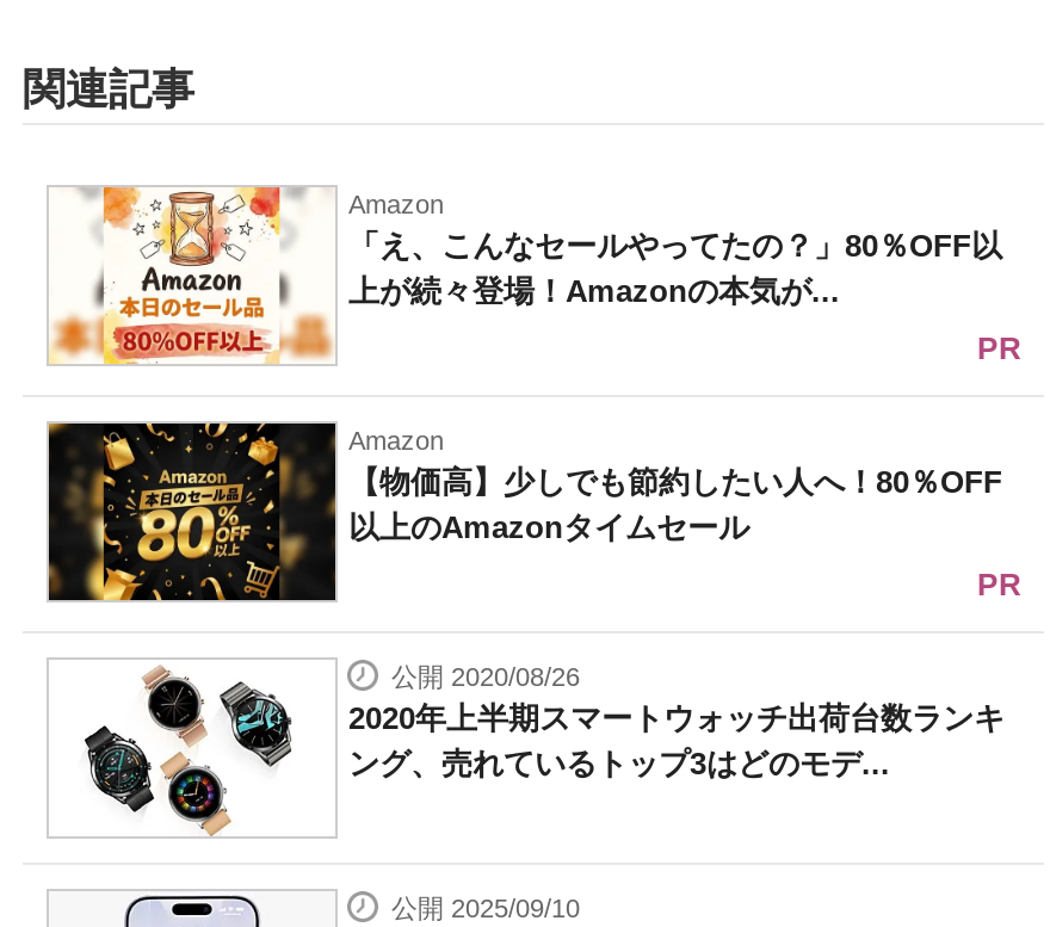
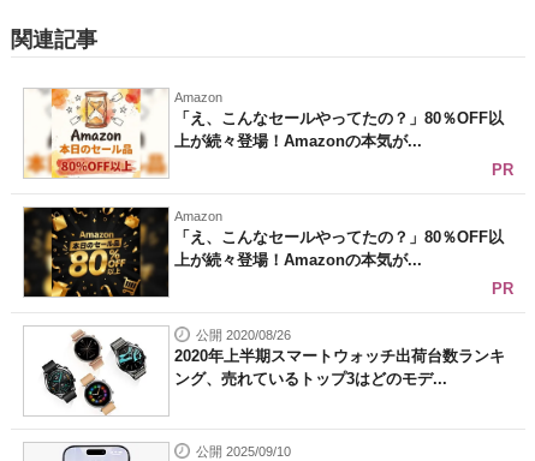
[348,465,1002,546] 【物価高】少しでも節約したい人へ！80％OFF | 以上のAmazonタイムセール -> [175,228,504,269] 「え、こんなセールやってたの？」80％OFF以 | 上が続々登場！Amazonの本気が...

